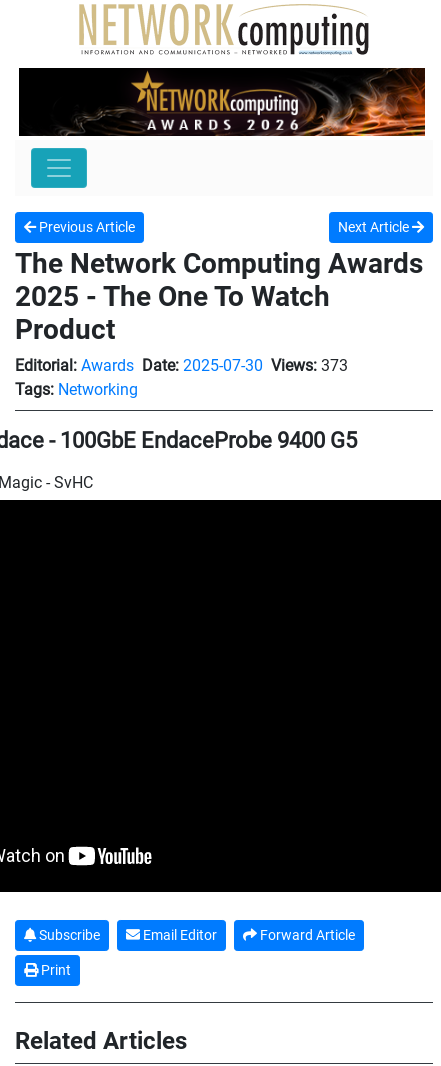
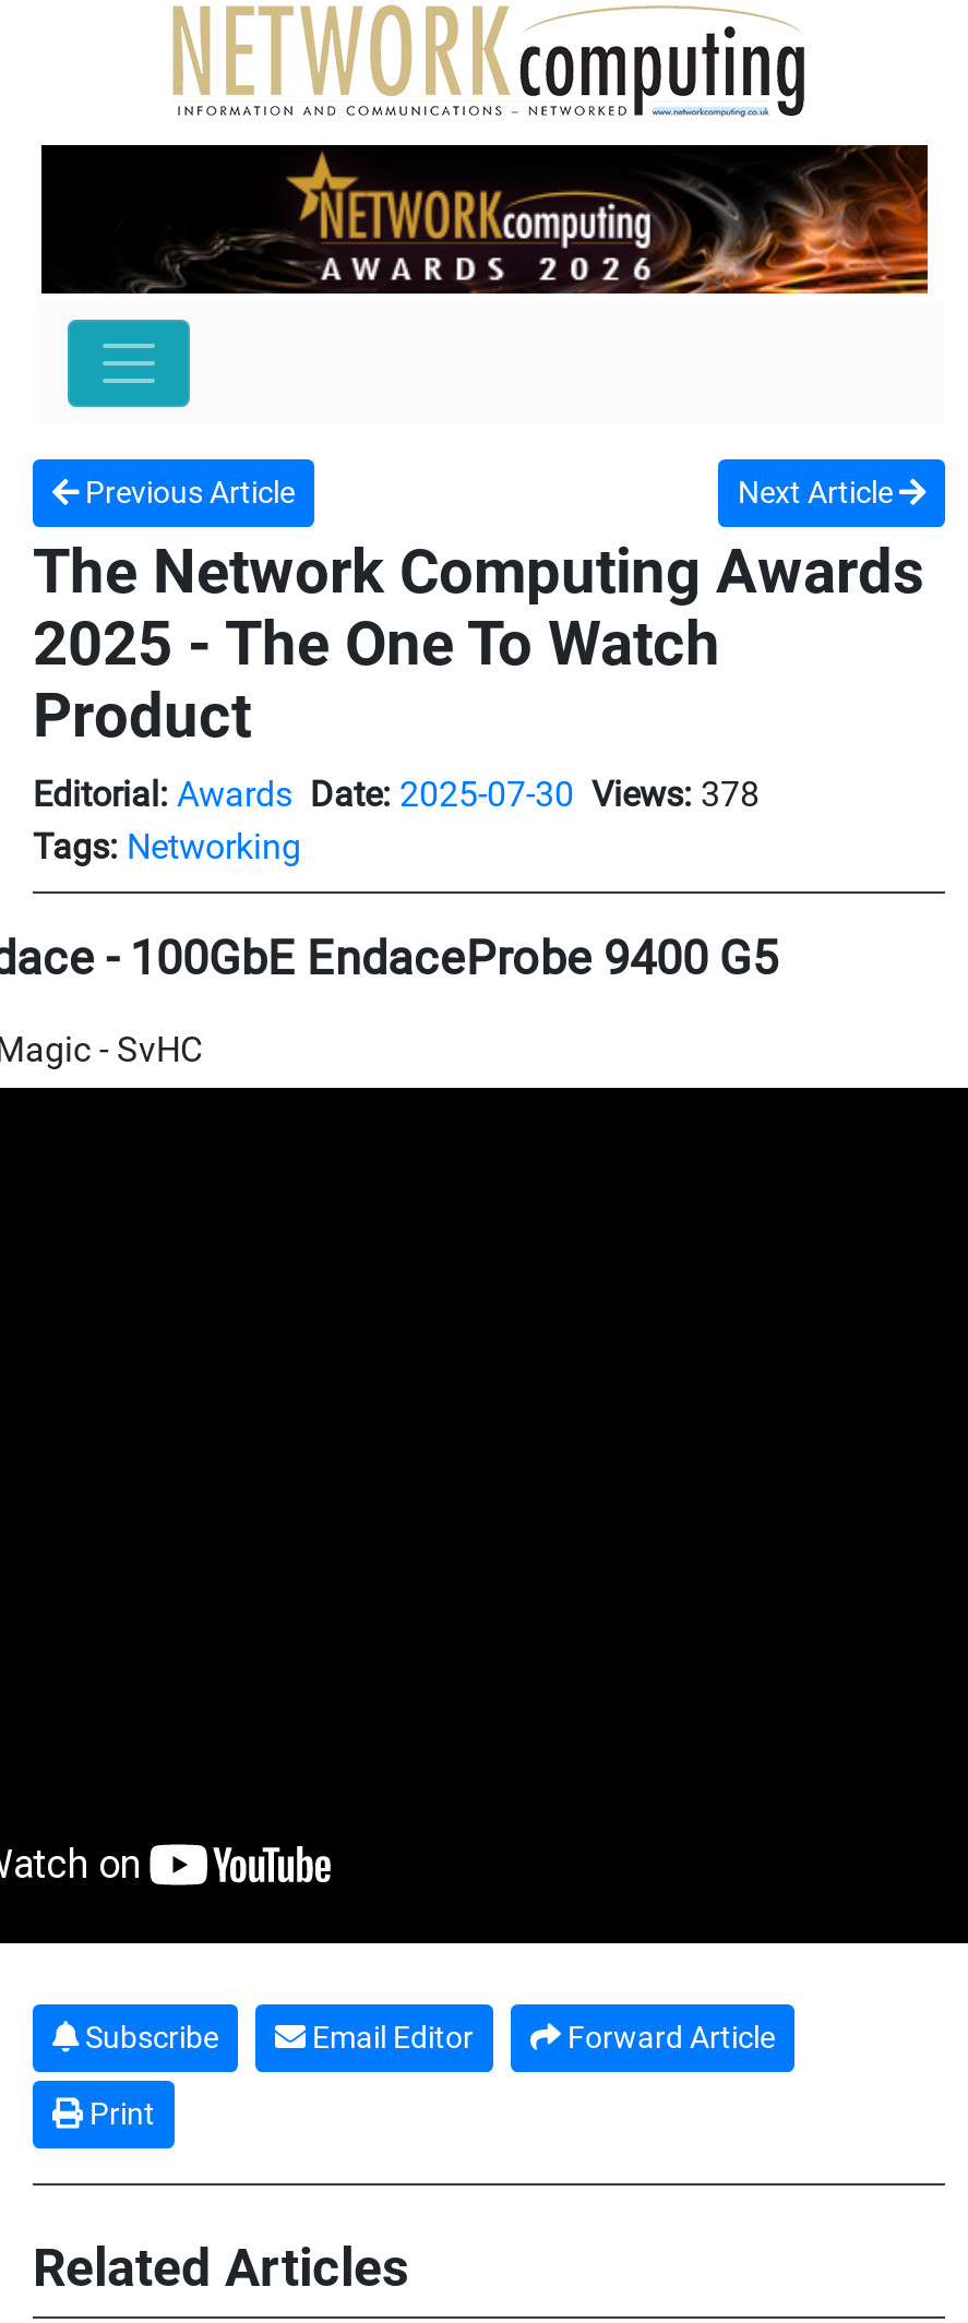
[15,356,348,375] Editorial: Awards Date: 2025-07-30 Views: 373 -> [33,773,760,814] Editorial: Awards Date: 2025-07-30 Views: 378

